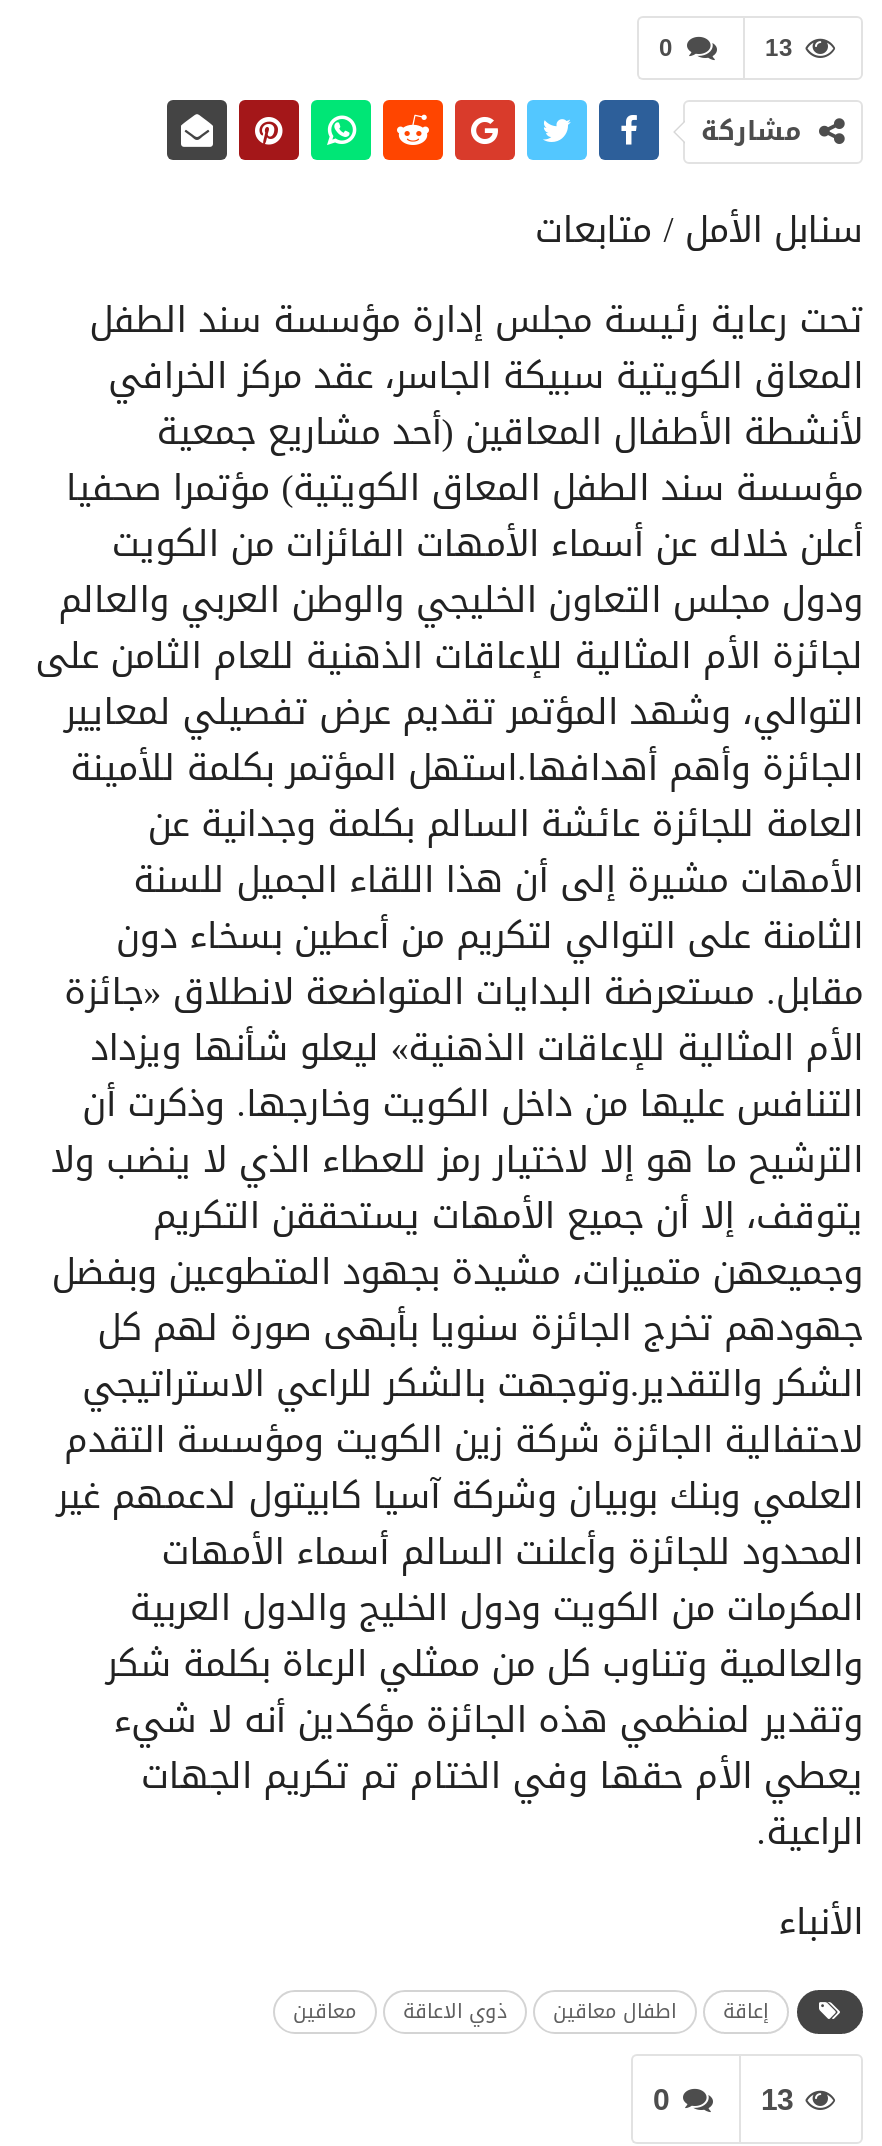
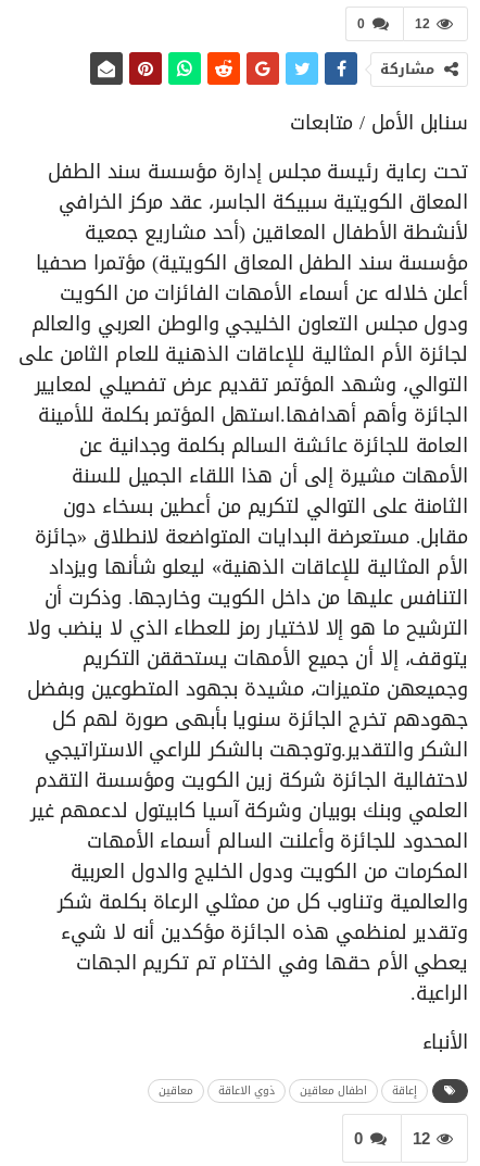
[765,35,793,63] 13 -> [415,17,430,32] 12
[761,2083,793,2117] 13 -> [413,1129,430,1148] 12

